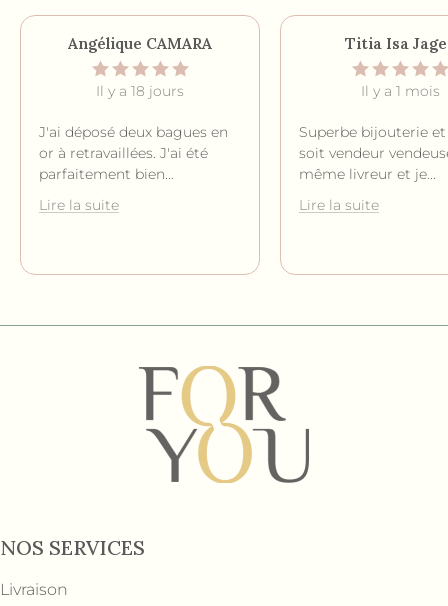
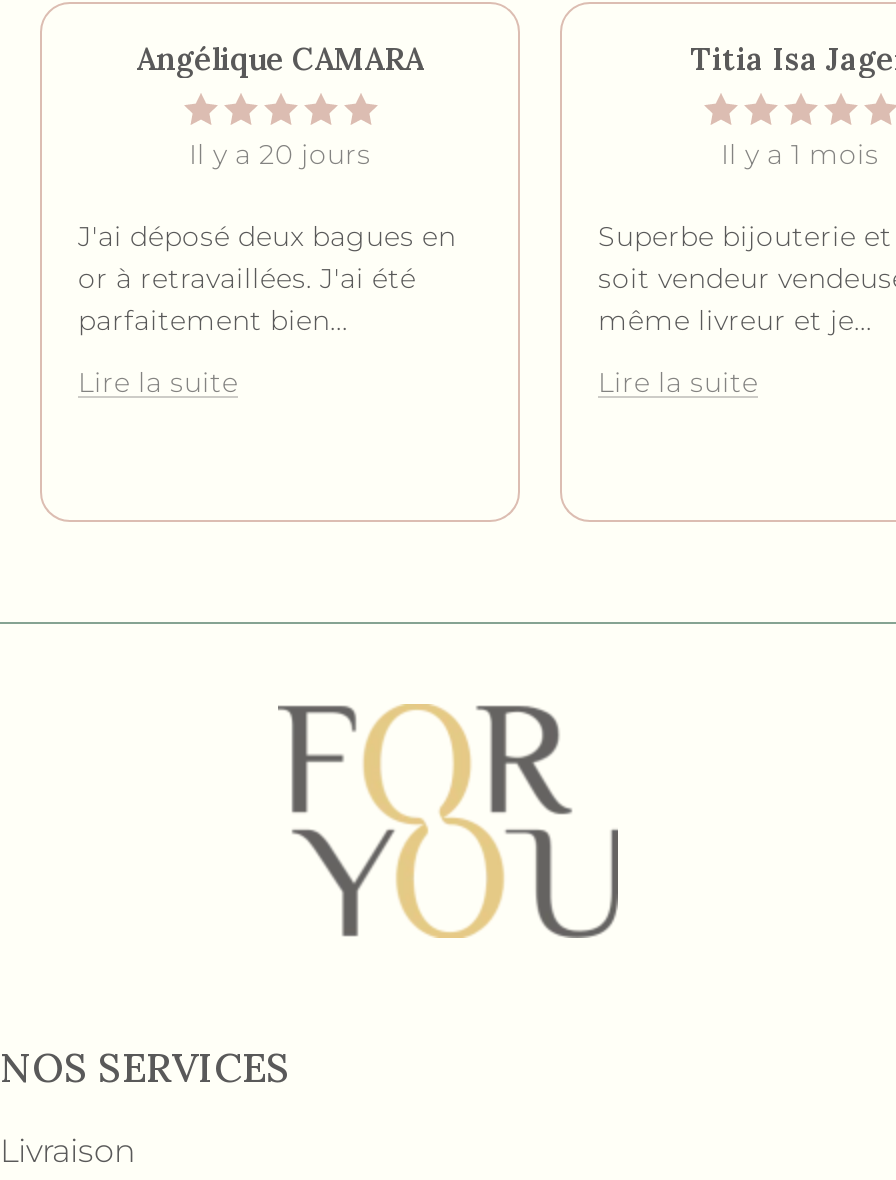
[96,83,184,99] Il y a 18 jours -> [189,138,371,170] Il y a 20 jours

